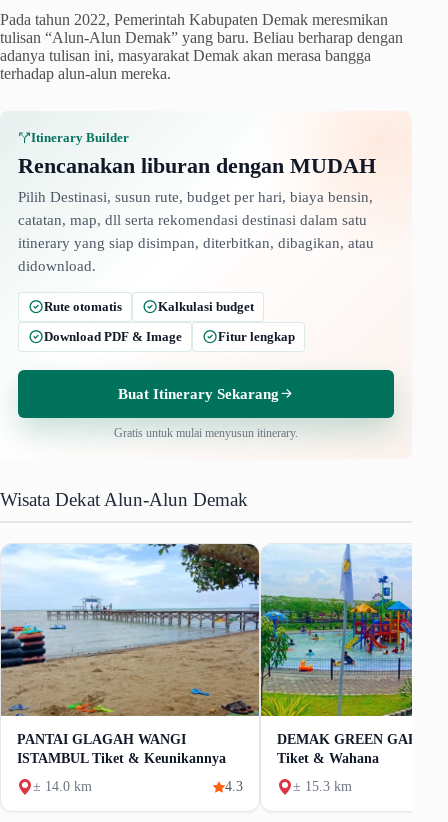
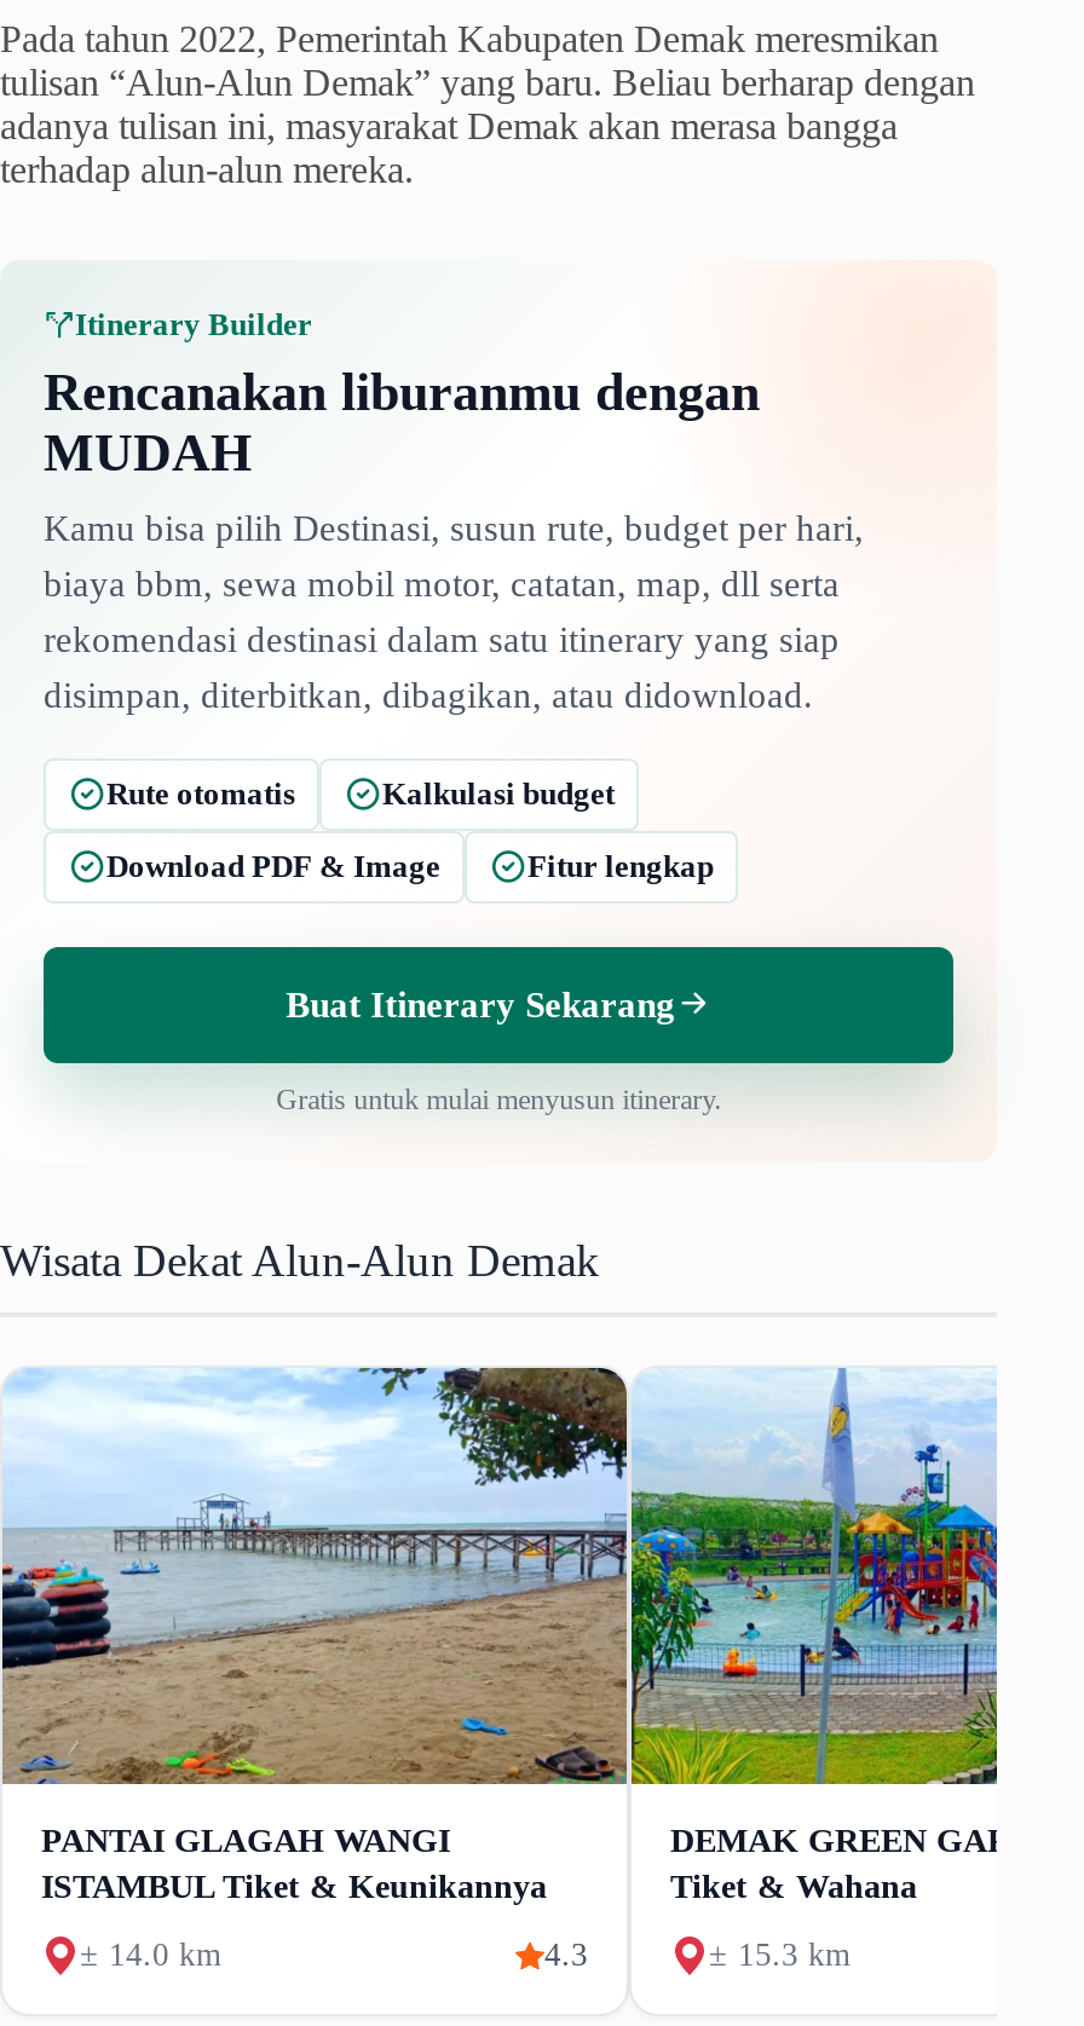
[18,153,376,274] Rencanakan liburan dengan MUDAH | Pilih Destinasi, susun rute, budget per hari, biaya bensin, | catatan, map, dll serta rekomendasi destinasi dalam satu | itinerary yang siap disimpan, diterbitkan, dibagikan, atau | didownload. -> [44,361,864,714] Rencanakan liburanmu dengan | MUDAH | Kamu bisa pilih Destinasi, susun rute, budget per hari, | biaya bbm, sewa mobil motor, catatan, map, dll serta | rekomendasi destinasi dalam satu itinerary yang siap | disimpan, diterbitkan, dibagikan, atau didownload.

